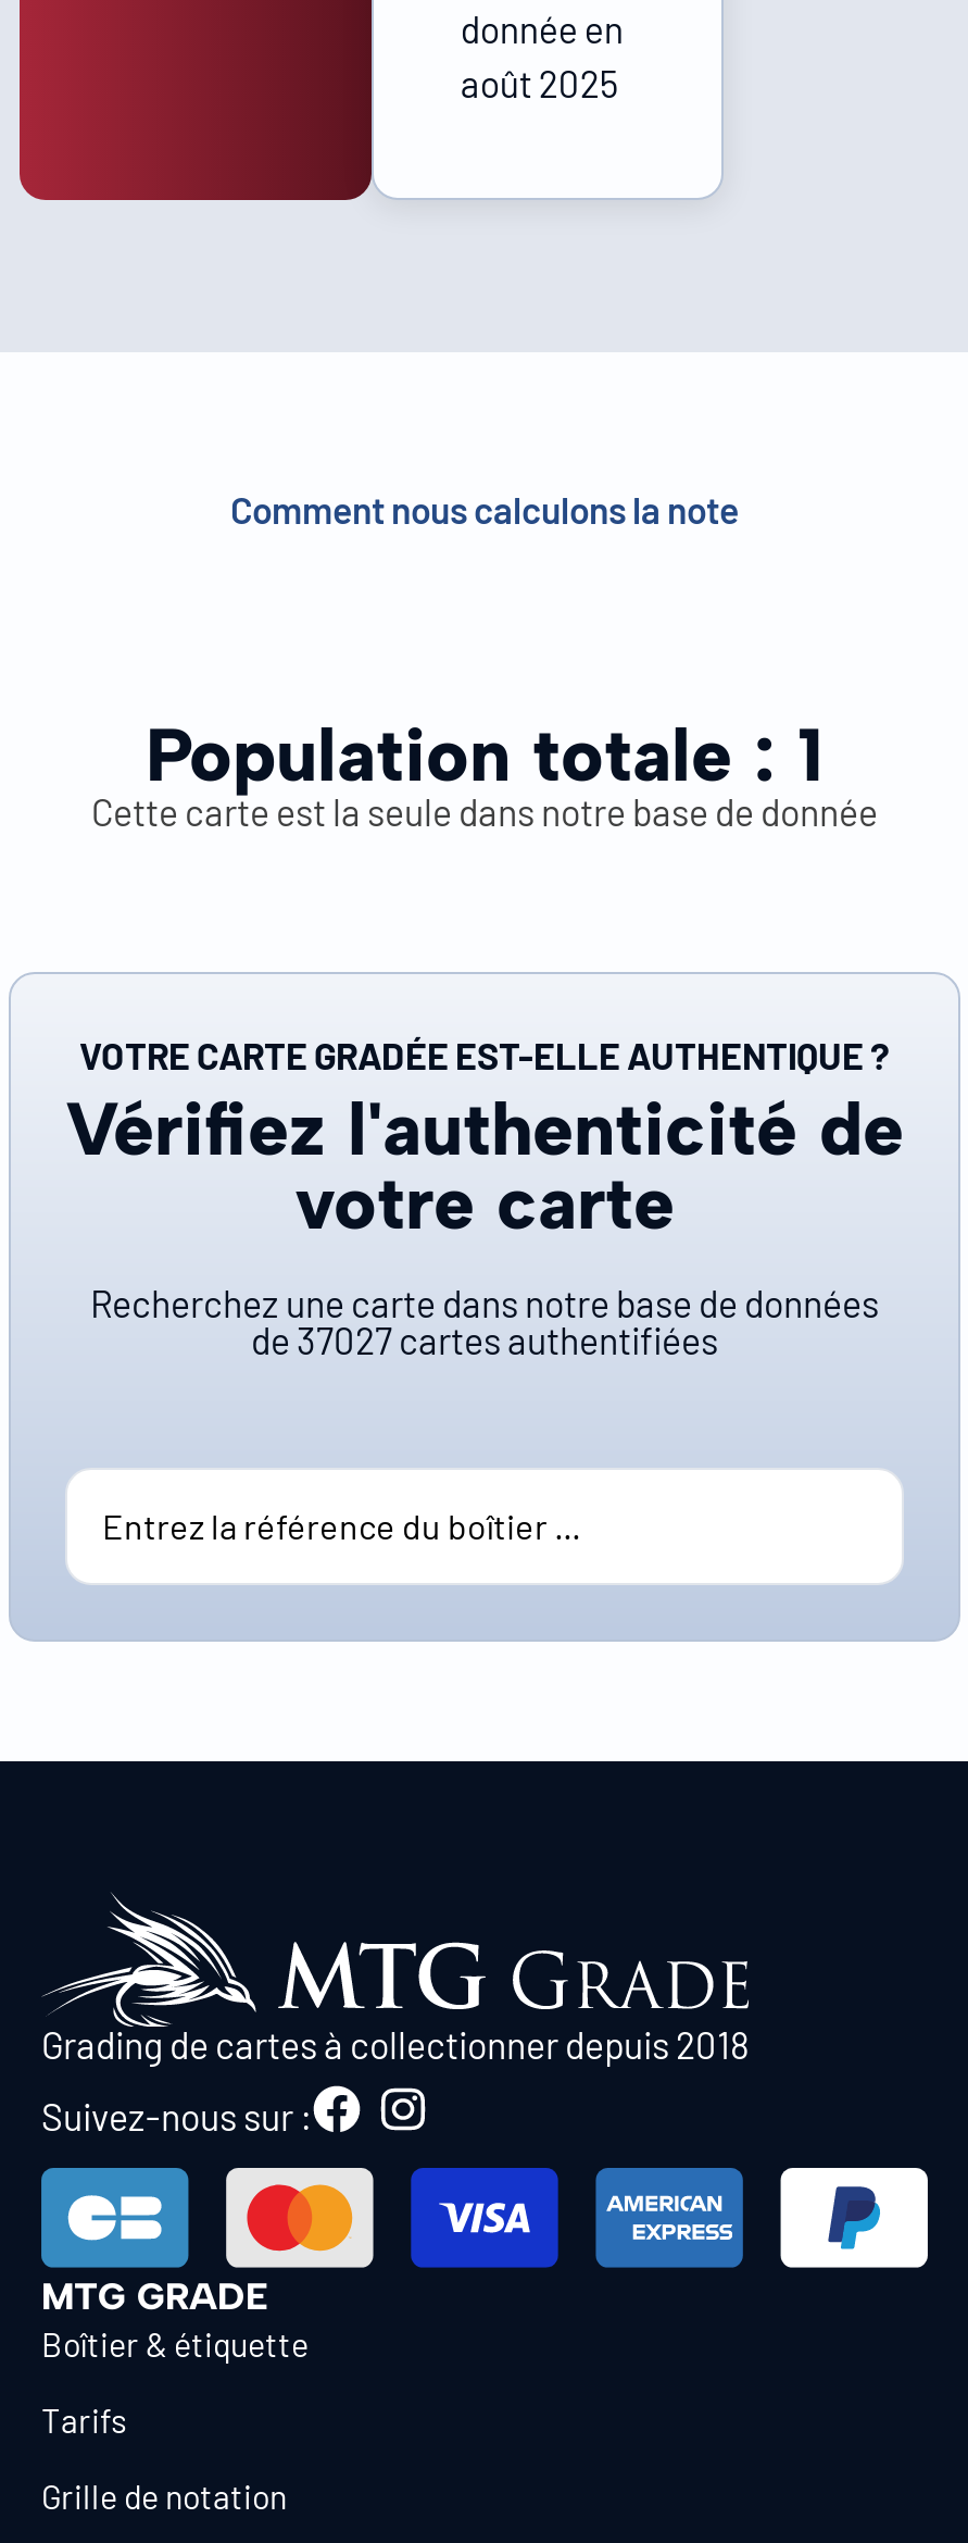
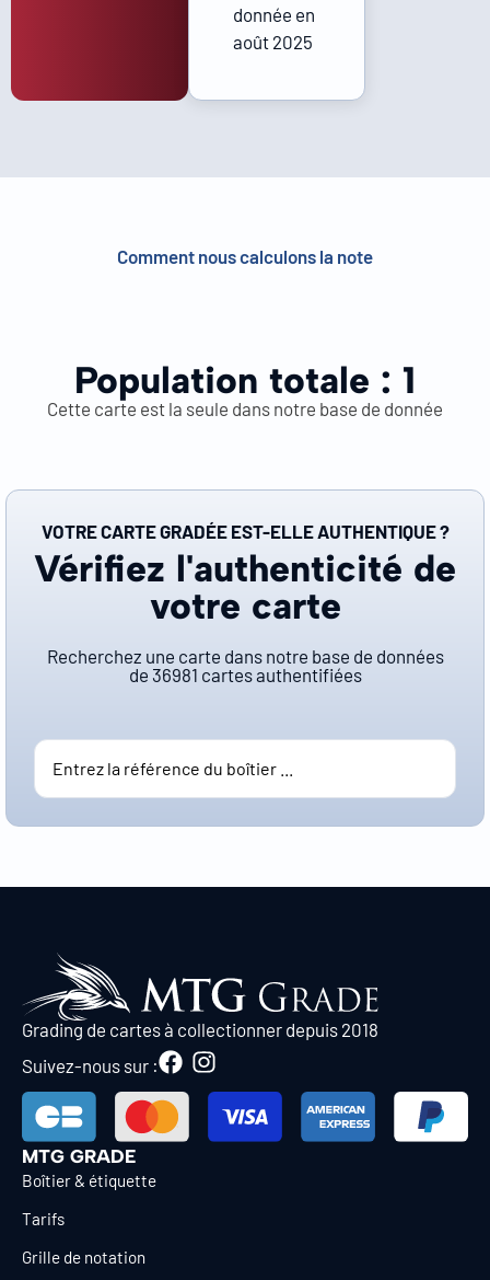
[251,1319,718,1362] de37027cartes authentifiées -> [129,664,361,686] de36981cartes authentifiées

